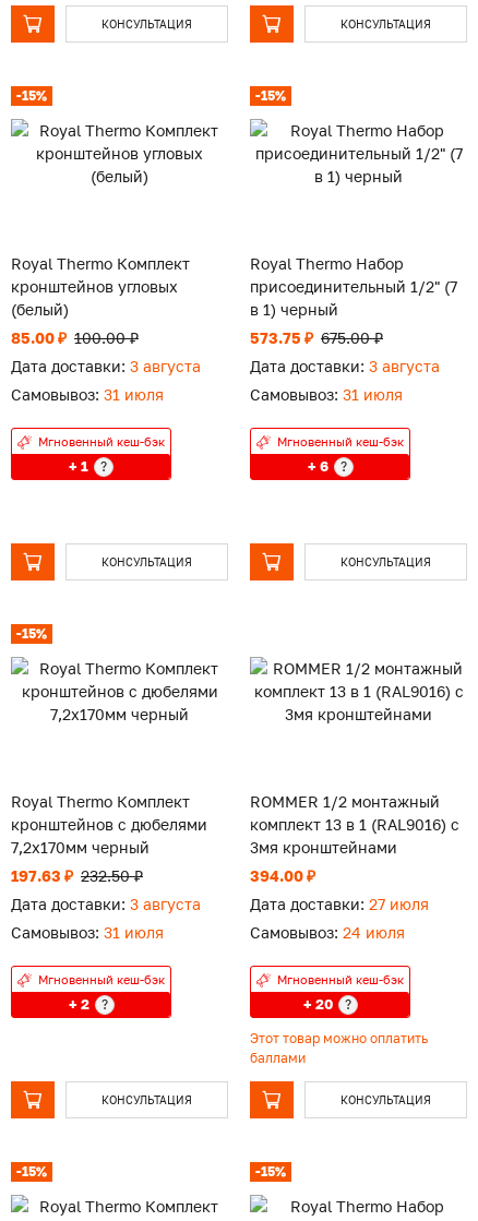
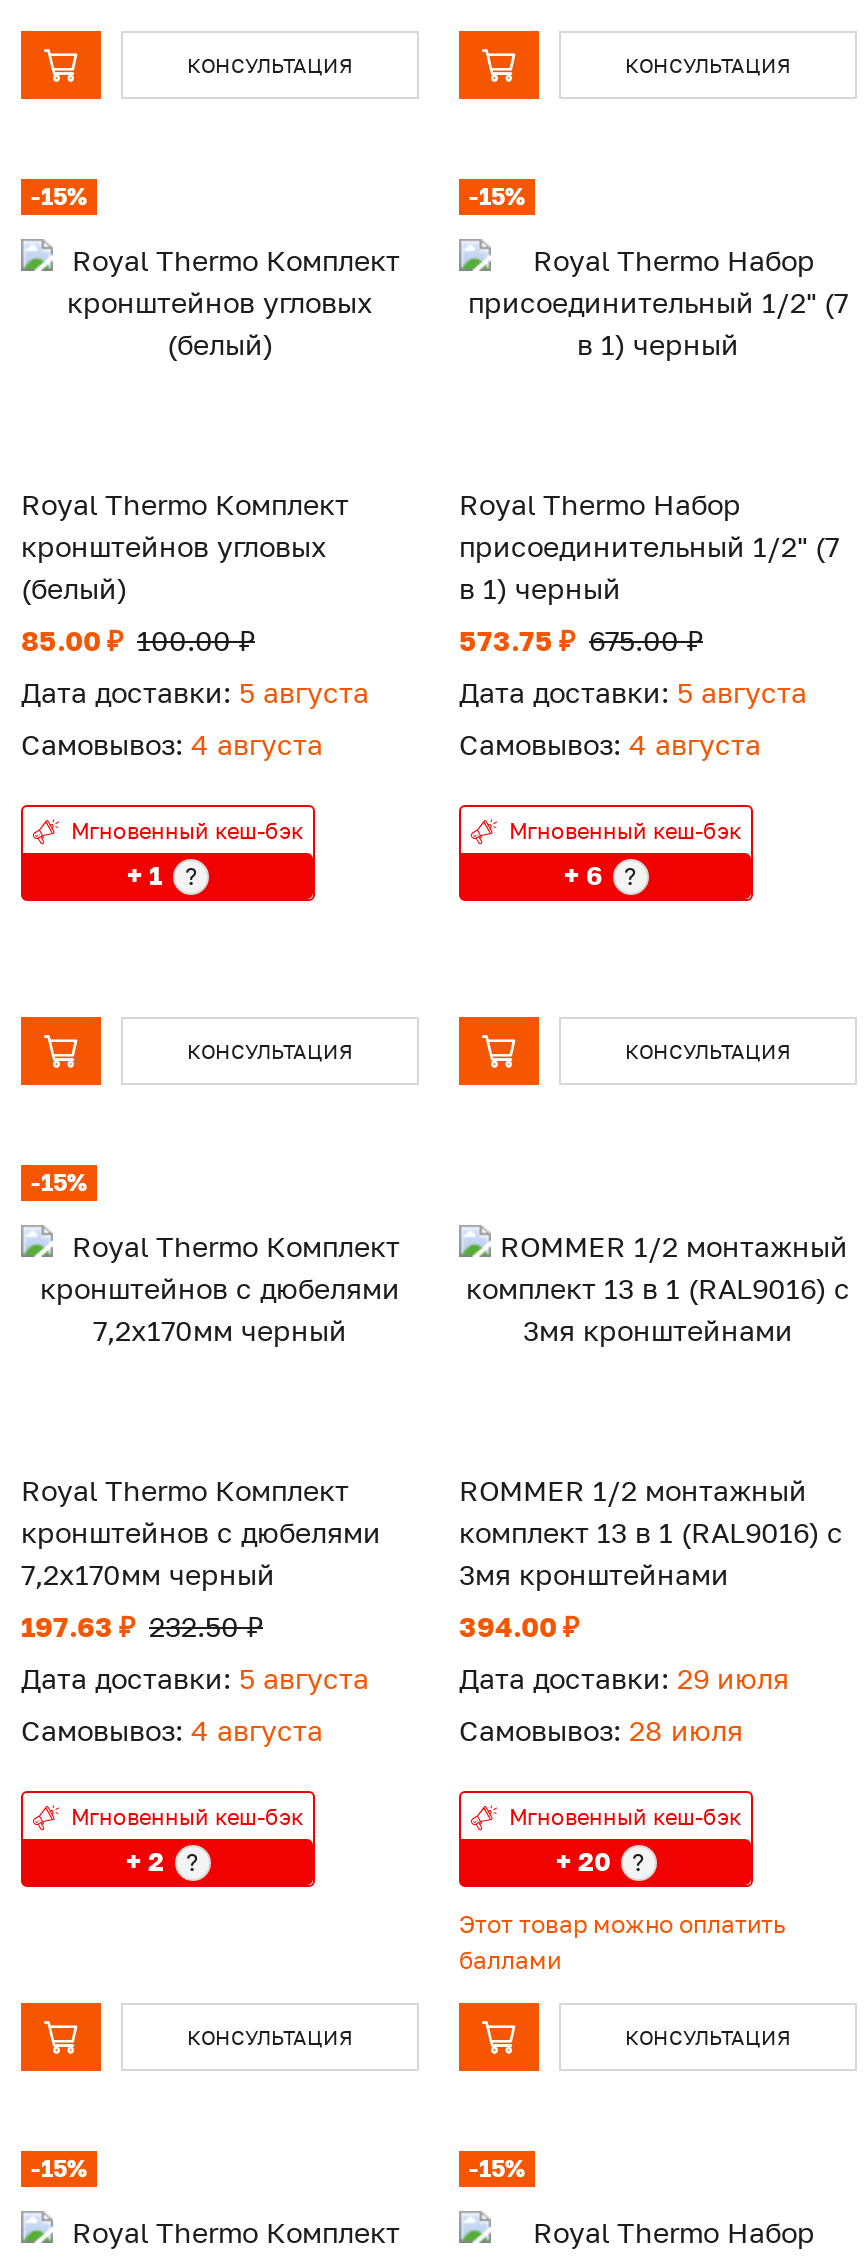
[11,357,201,375] Дата доставки: 3 августа -> [21,675,369,709] Дата доставки: 5 августа
[250,357,440,375] Дата доставки: 3 августа -> [459,675,807,709] Дата доставки: 5 августа
[11,385,164,404] Самовывоз: 31 июля -> [21,727,323,761] Самовывоз: 4 августа
[250,385,403,404] Самовывоз: 31 июля -> [459,727,761,761] Самовывоз: 4 августа
[11,895,201,913] Дата доставки: 3 августа -> [21,1661,369,1695] Дата доставки: 5 августа
[250,895,429,913] Дата доставки: 27 июля -> [459,1661,789,1695] Дата доставки: 29 июля
[11,923,164,942] Самовывоз: 31 июля -> [21,1713,323,1747] Самовывоз: 4 августа
[250,923,405,942] Самовывоз: 24 июля -> [459,1713,743,1747] Самовывоз: 28 июля

